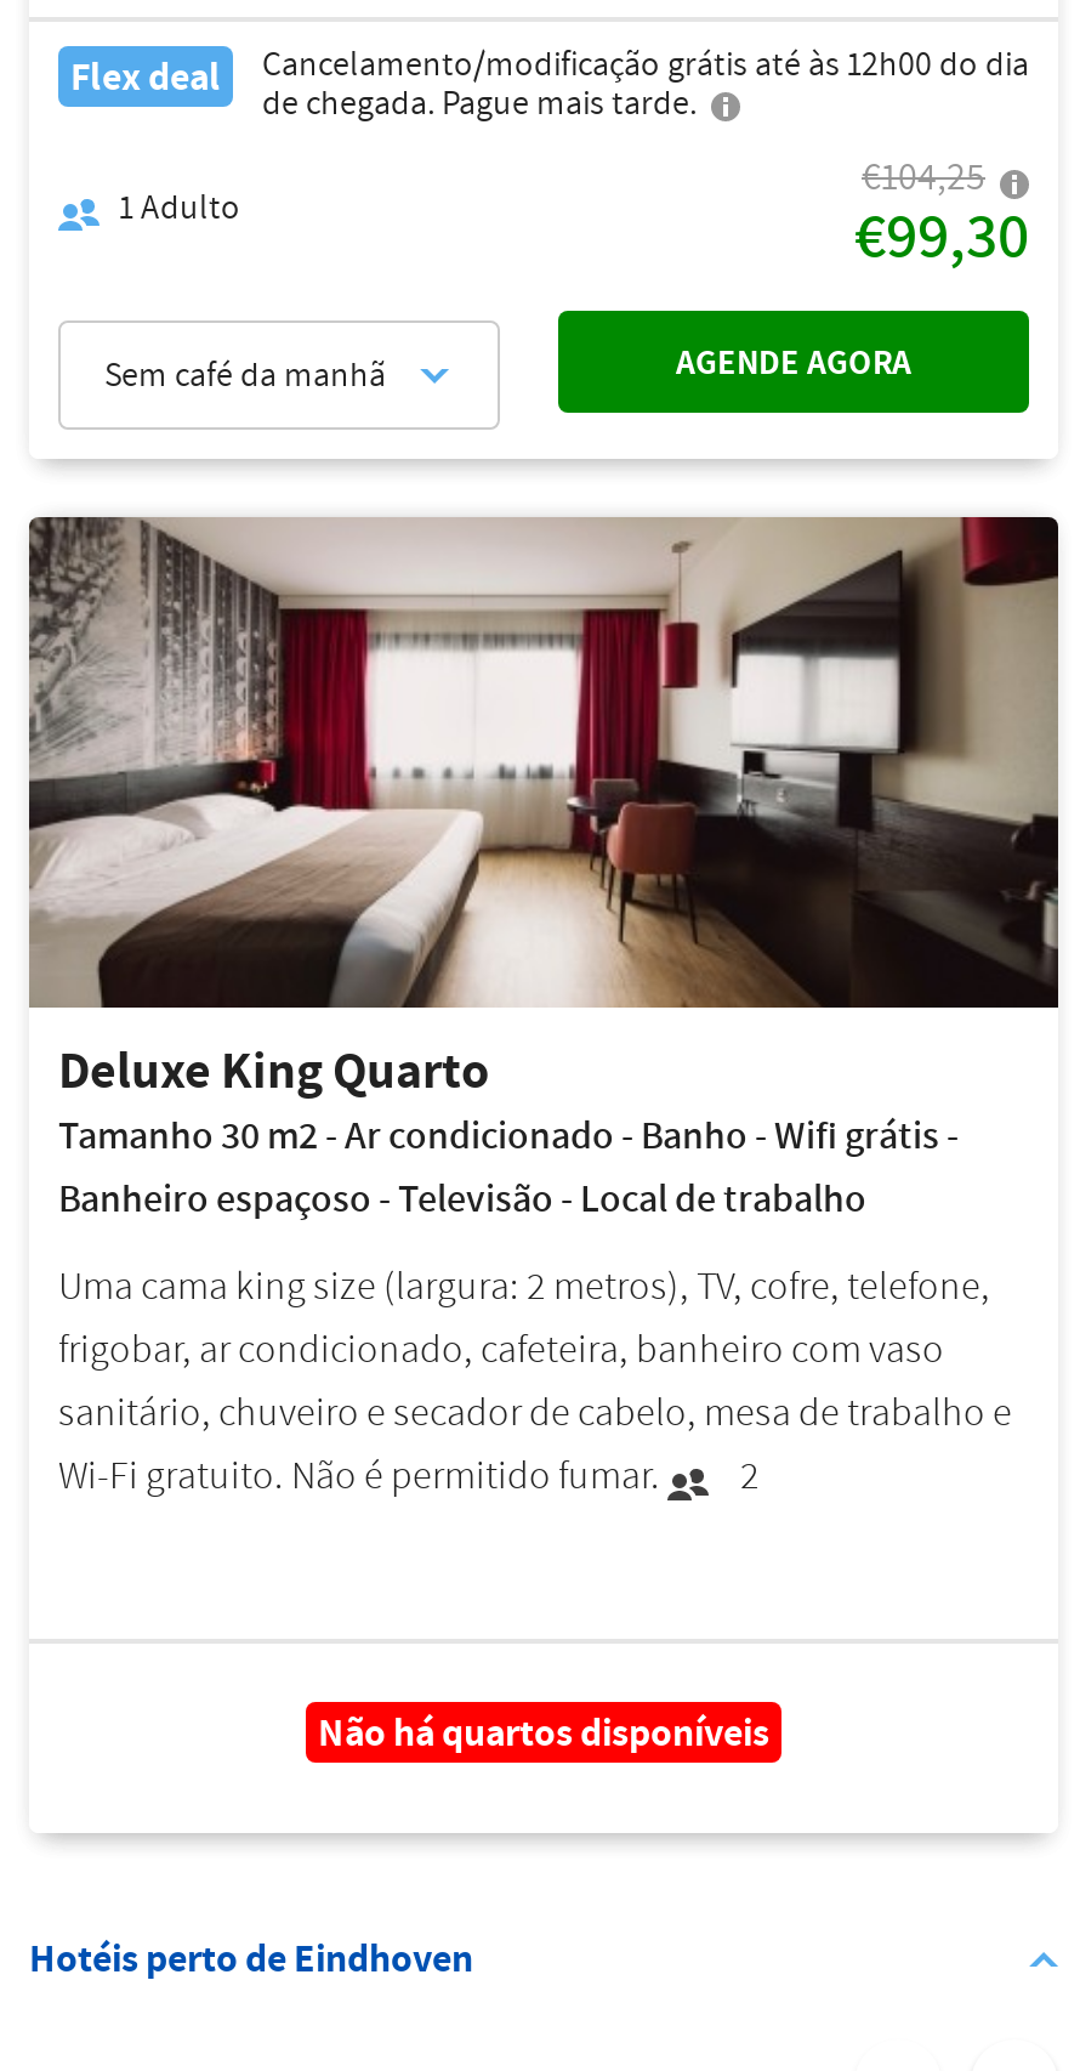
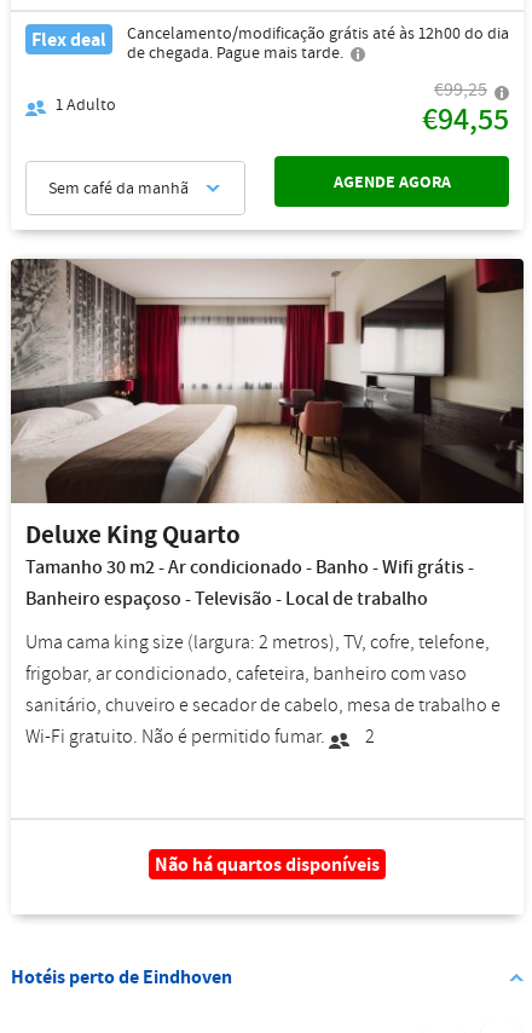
[862,152,985,205] €104,25 -> [434,77,487,103] €99,25
[854,193,1029,283] €99,30 -> [422,97,509,142] €94,55

